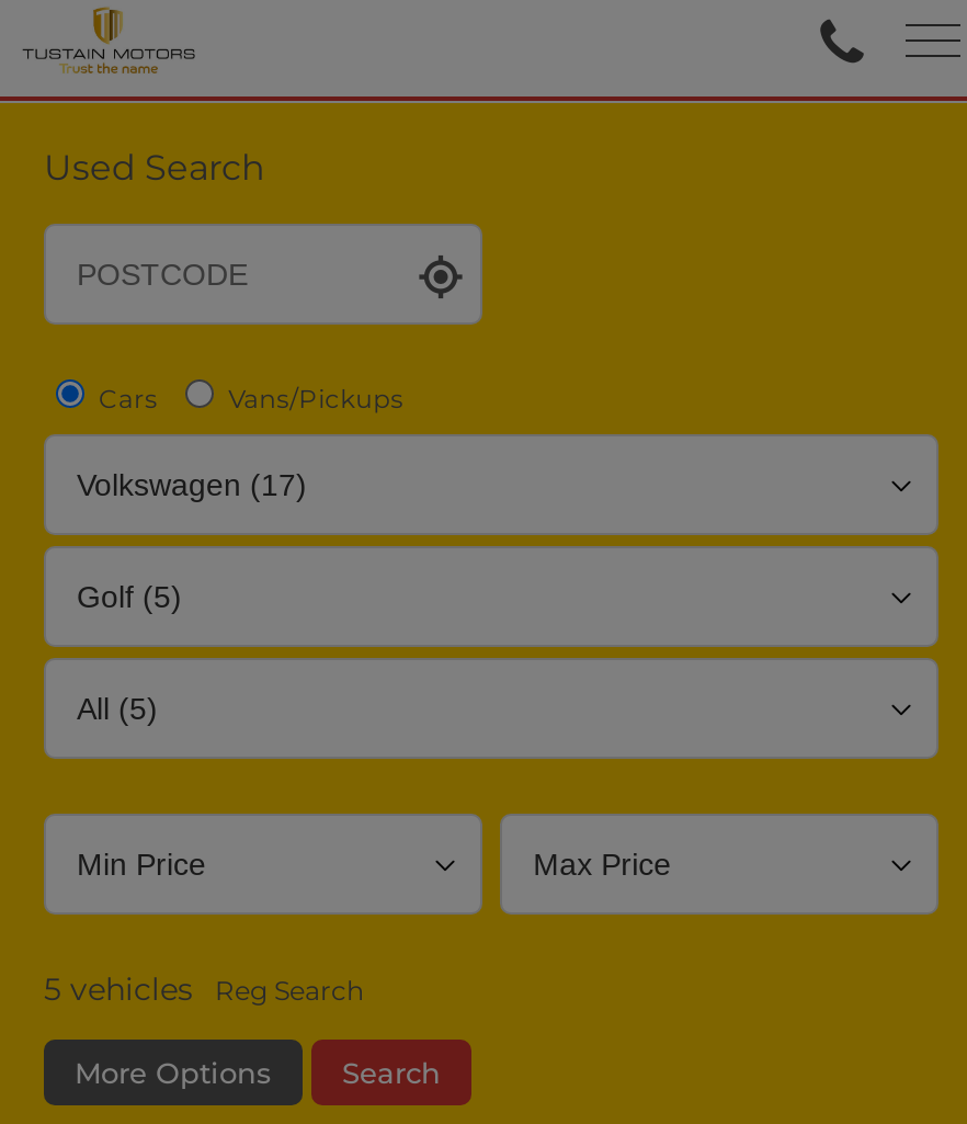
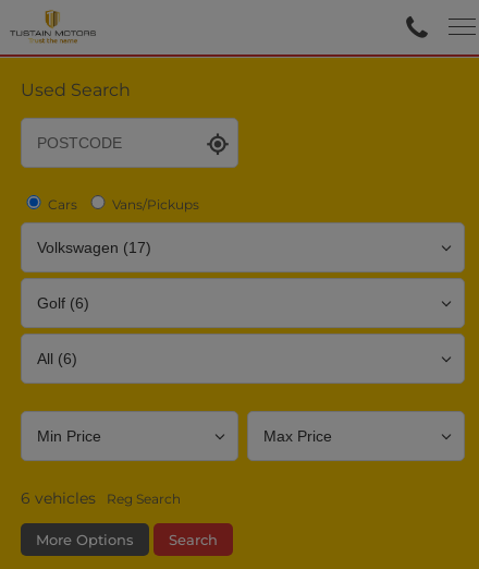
[44,969,364,1009] 5 vehicles Reg Search -> [21,488,181,508] 6 vehicles Reg Search

